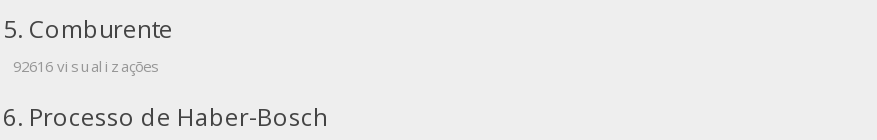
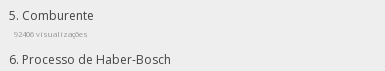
[13,56,161,76] 92616 visualizações -> [14,29,88,39] 92406 visualizações

